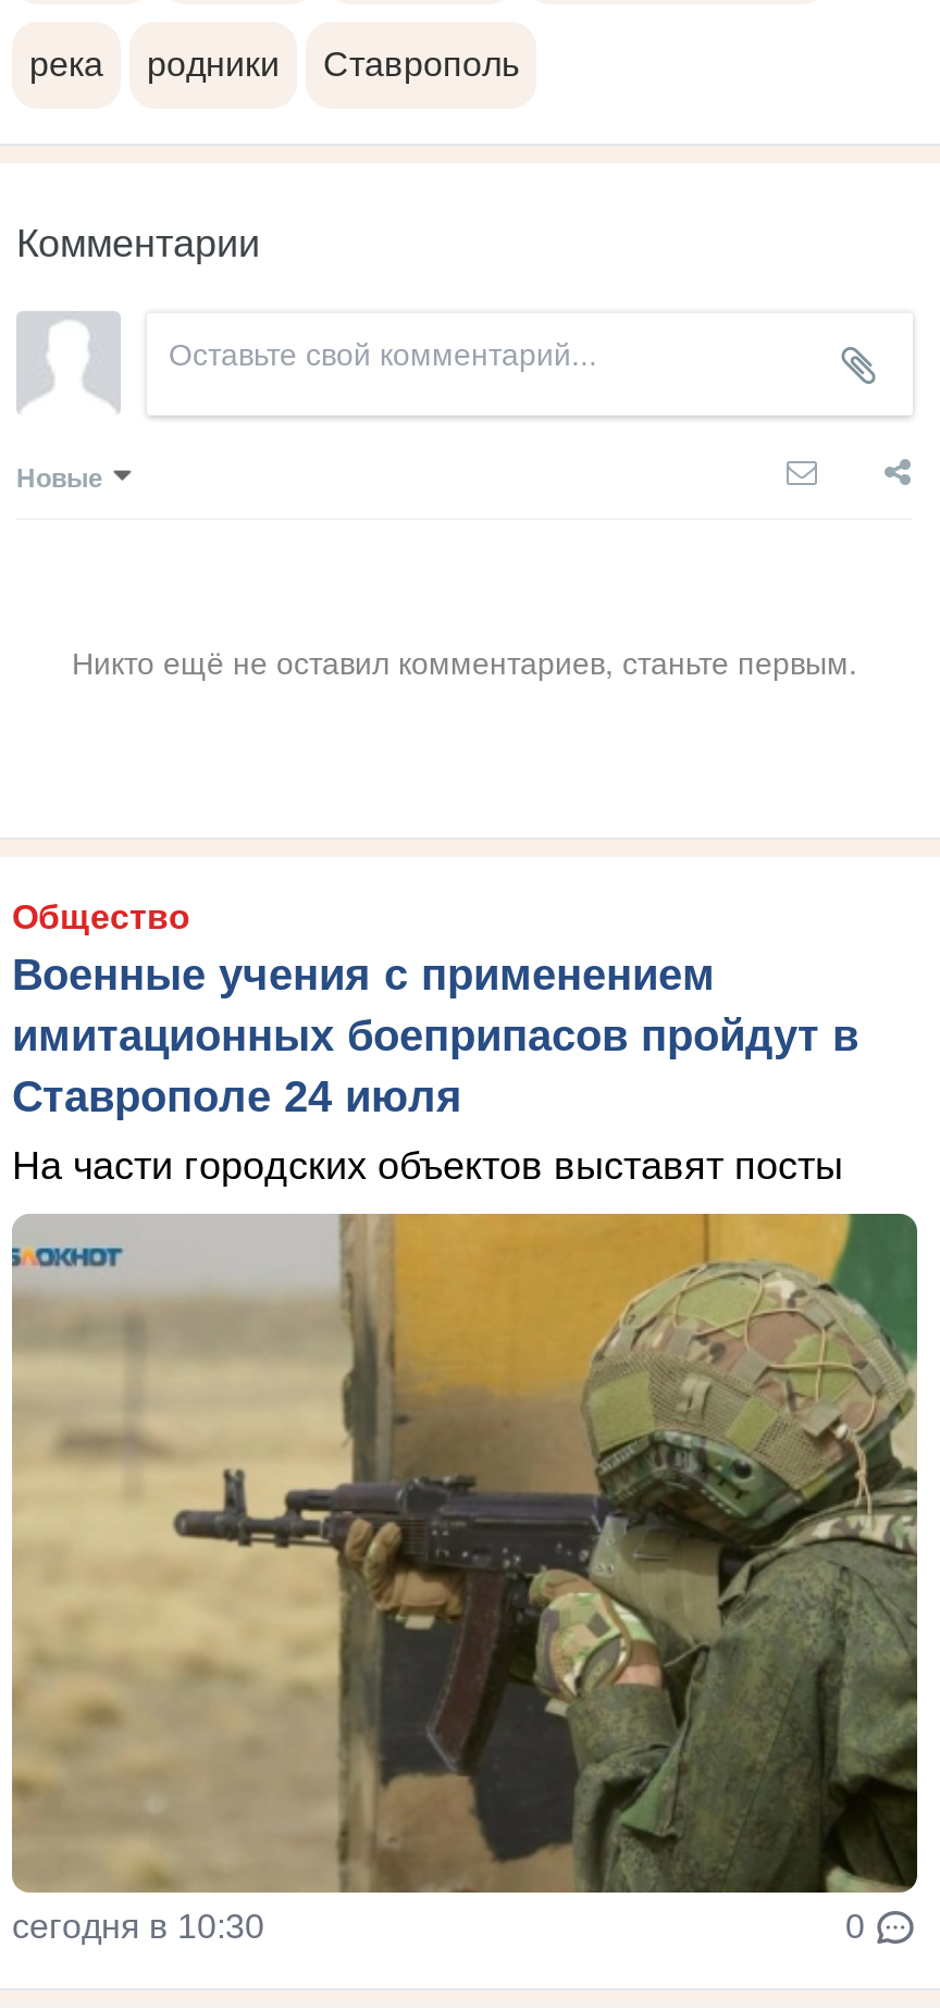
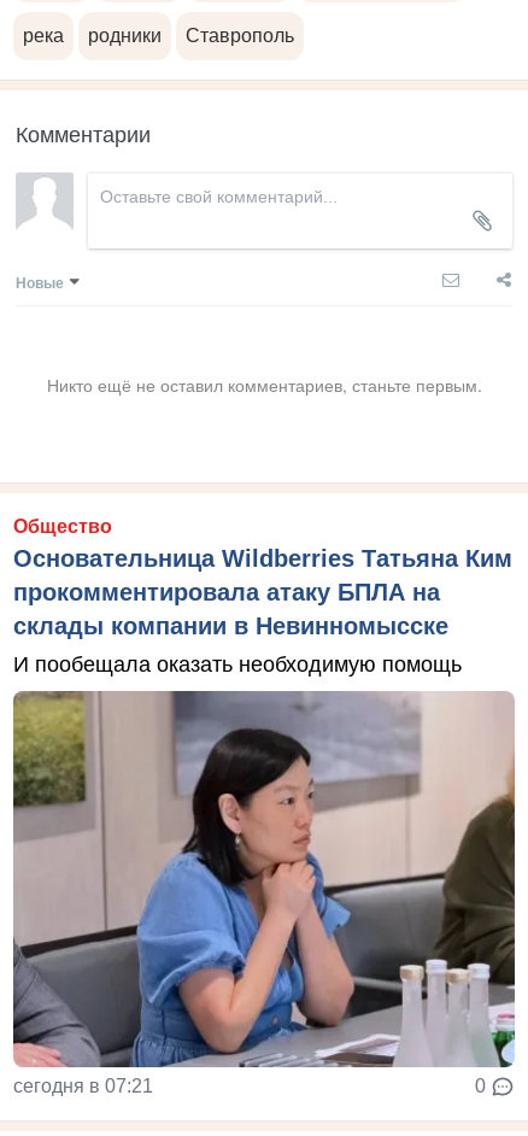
[12,950,858,1120] Военные учения с применением | имитационных боеприпасов пройдут в | Ставрополе 24 июля -> [13,545,512,639] Основательница Wildberries Татьяна Ким | прокомментировала атаку БПЛА на | склады компании в Невинномысске
[12,1144,843,1187] На части городских объектов выставят посты -> [13,652,462,676] И пообещала оказать необходимую помощь
[10,1212,919,1944] [image] | сегодня в 10:30 -> [12,690,516,1096] [image] | сегодня в 07:21

